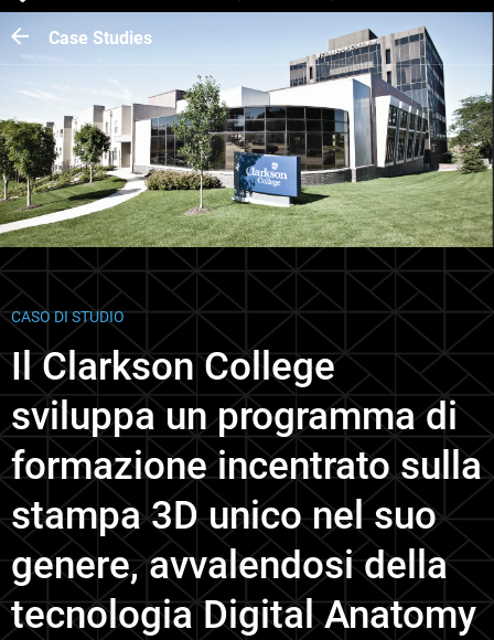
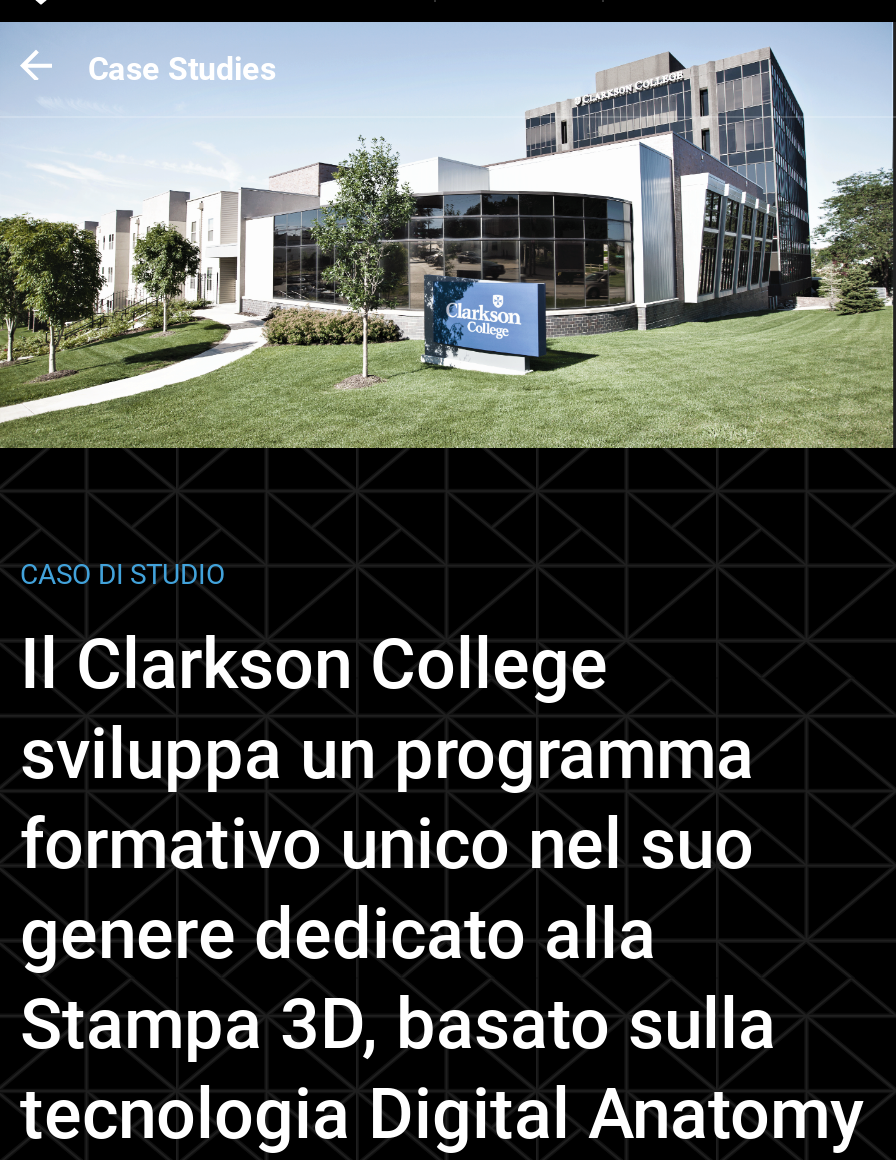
[11,394,482,588] sviluppa un programma di | formazione incentrato sulla | stampa 3D unico nel suo | genere, avvalendosi della -> [20,714,776,1066] sviluppa un programma | formativo unico nel suo | genere dedicato alla | Stampa 3D, basato sulla

